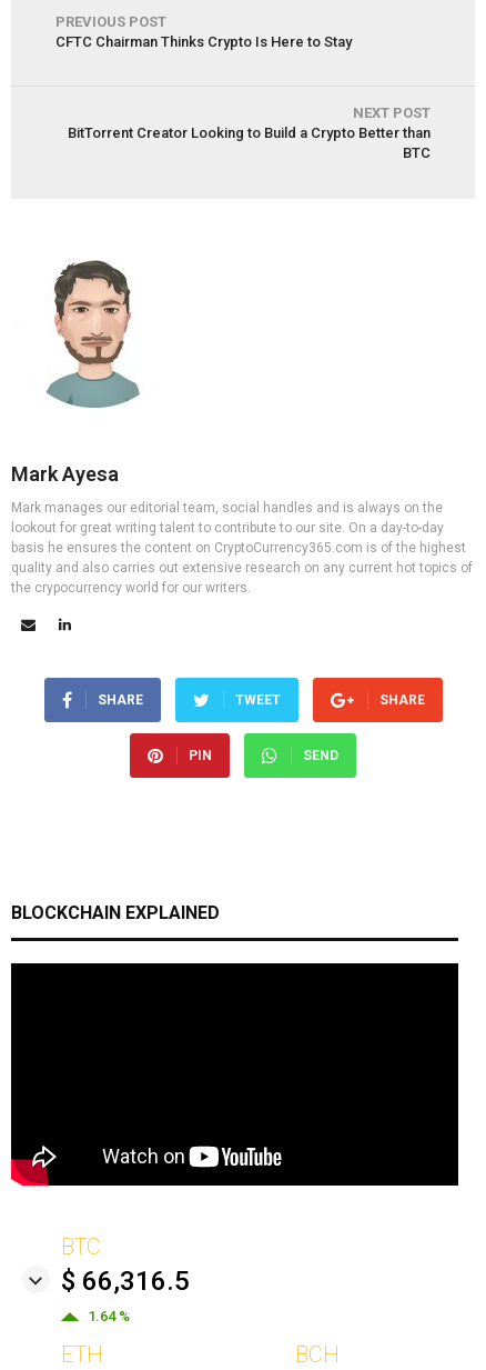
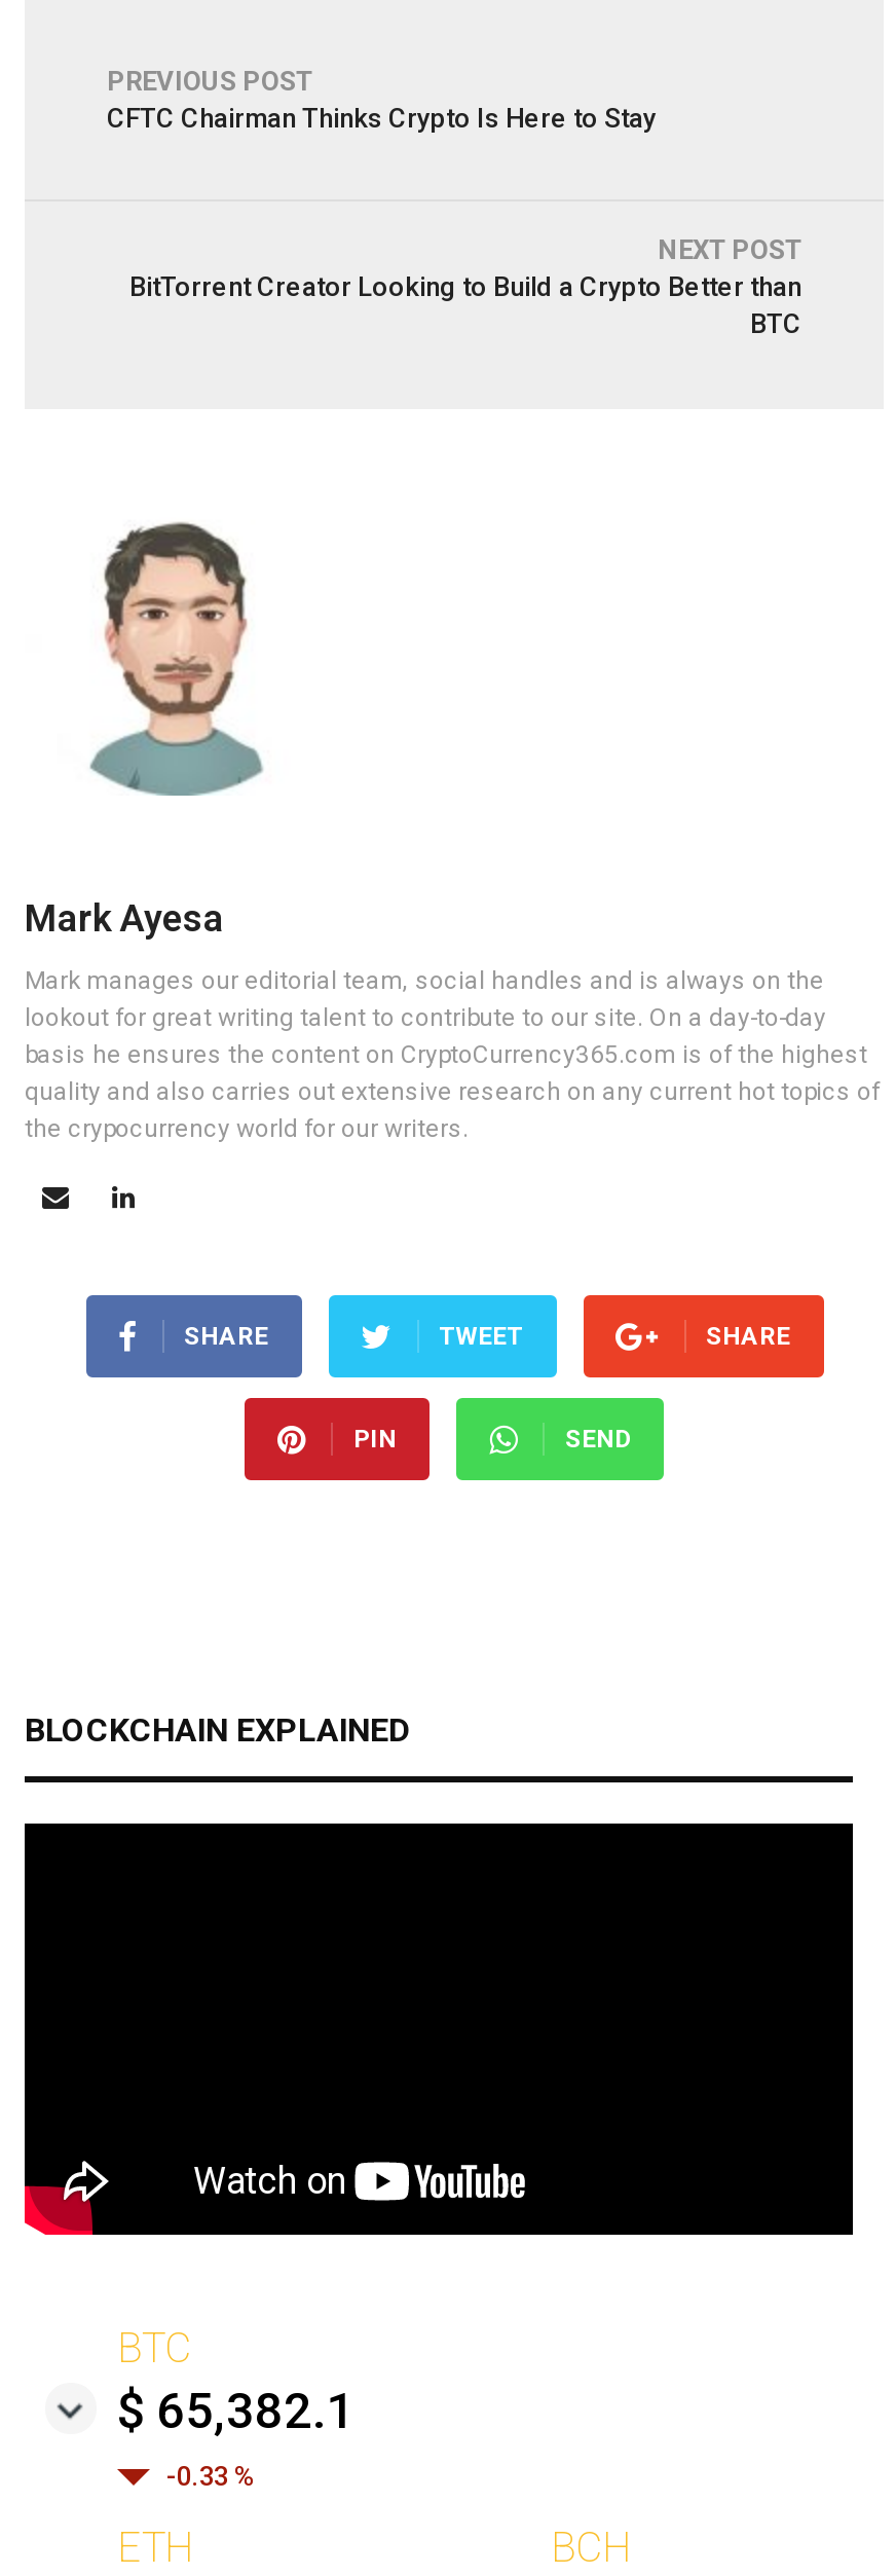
[61,1265,190,1296] $ 66,316.5 -> [117,2382,356,2439] $ 65,382.1
[88,1307,130,1324] 1.64 % -> [166,2460,255,2491] -0.33 %

